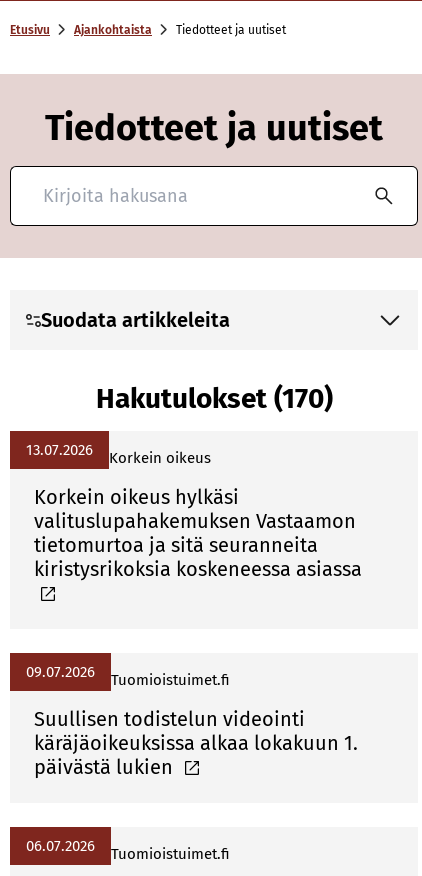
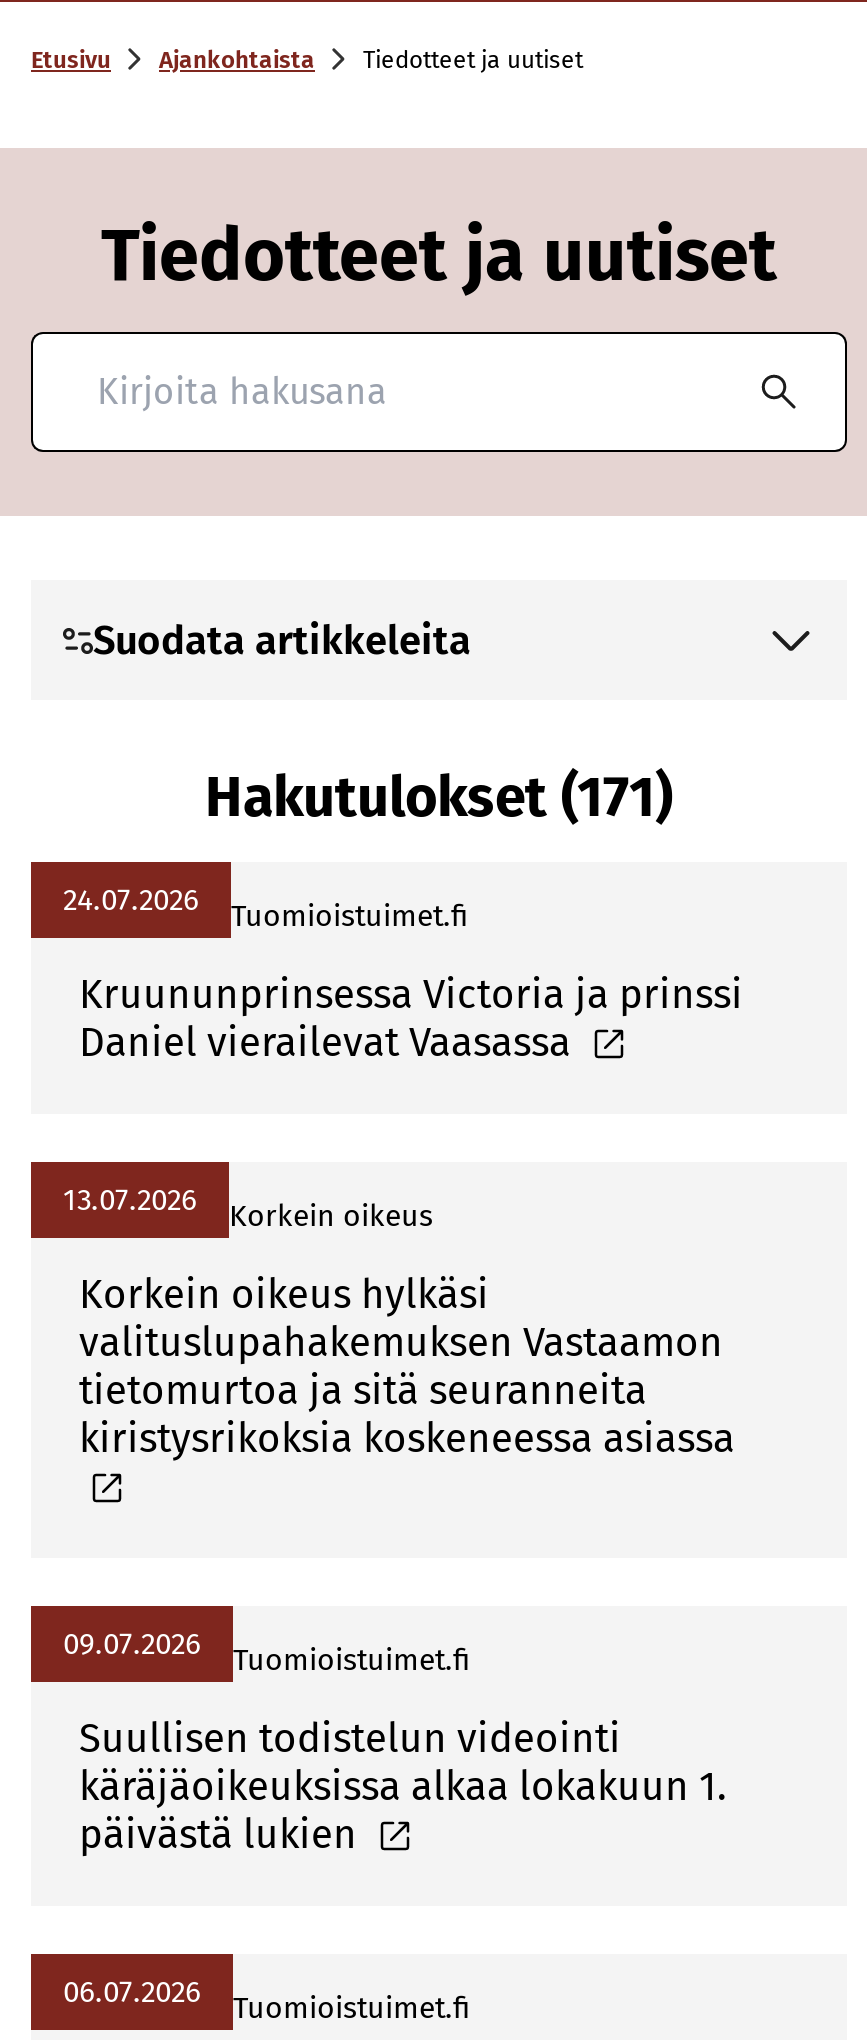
[95,382,332,415] Hakutulokset (170) -> [63,764,743,1066] Hakutulokset (171) | 24.07.2026 | Tuomioistuimet.fi | Kruununprinsessa Victoria ja prinssi | Daniel vierailevat Vaasassa

